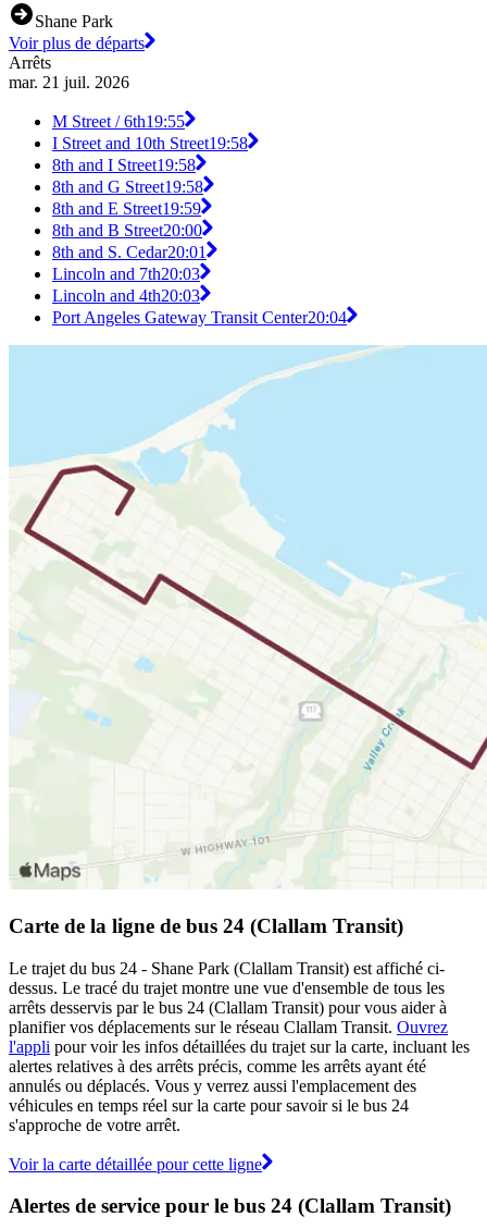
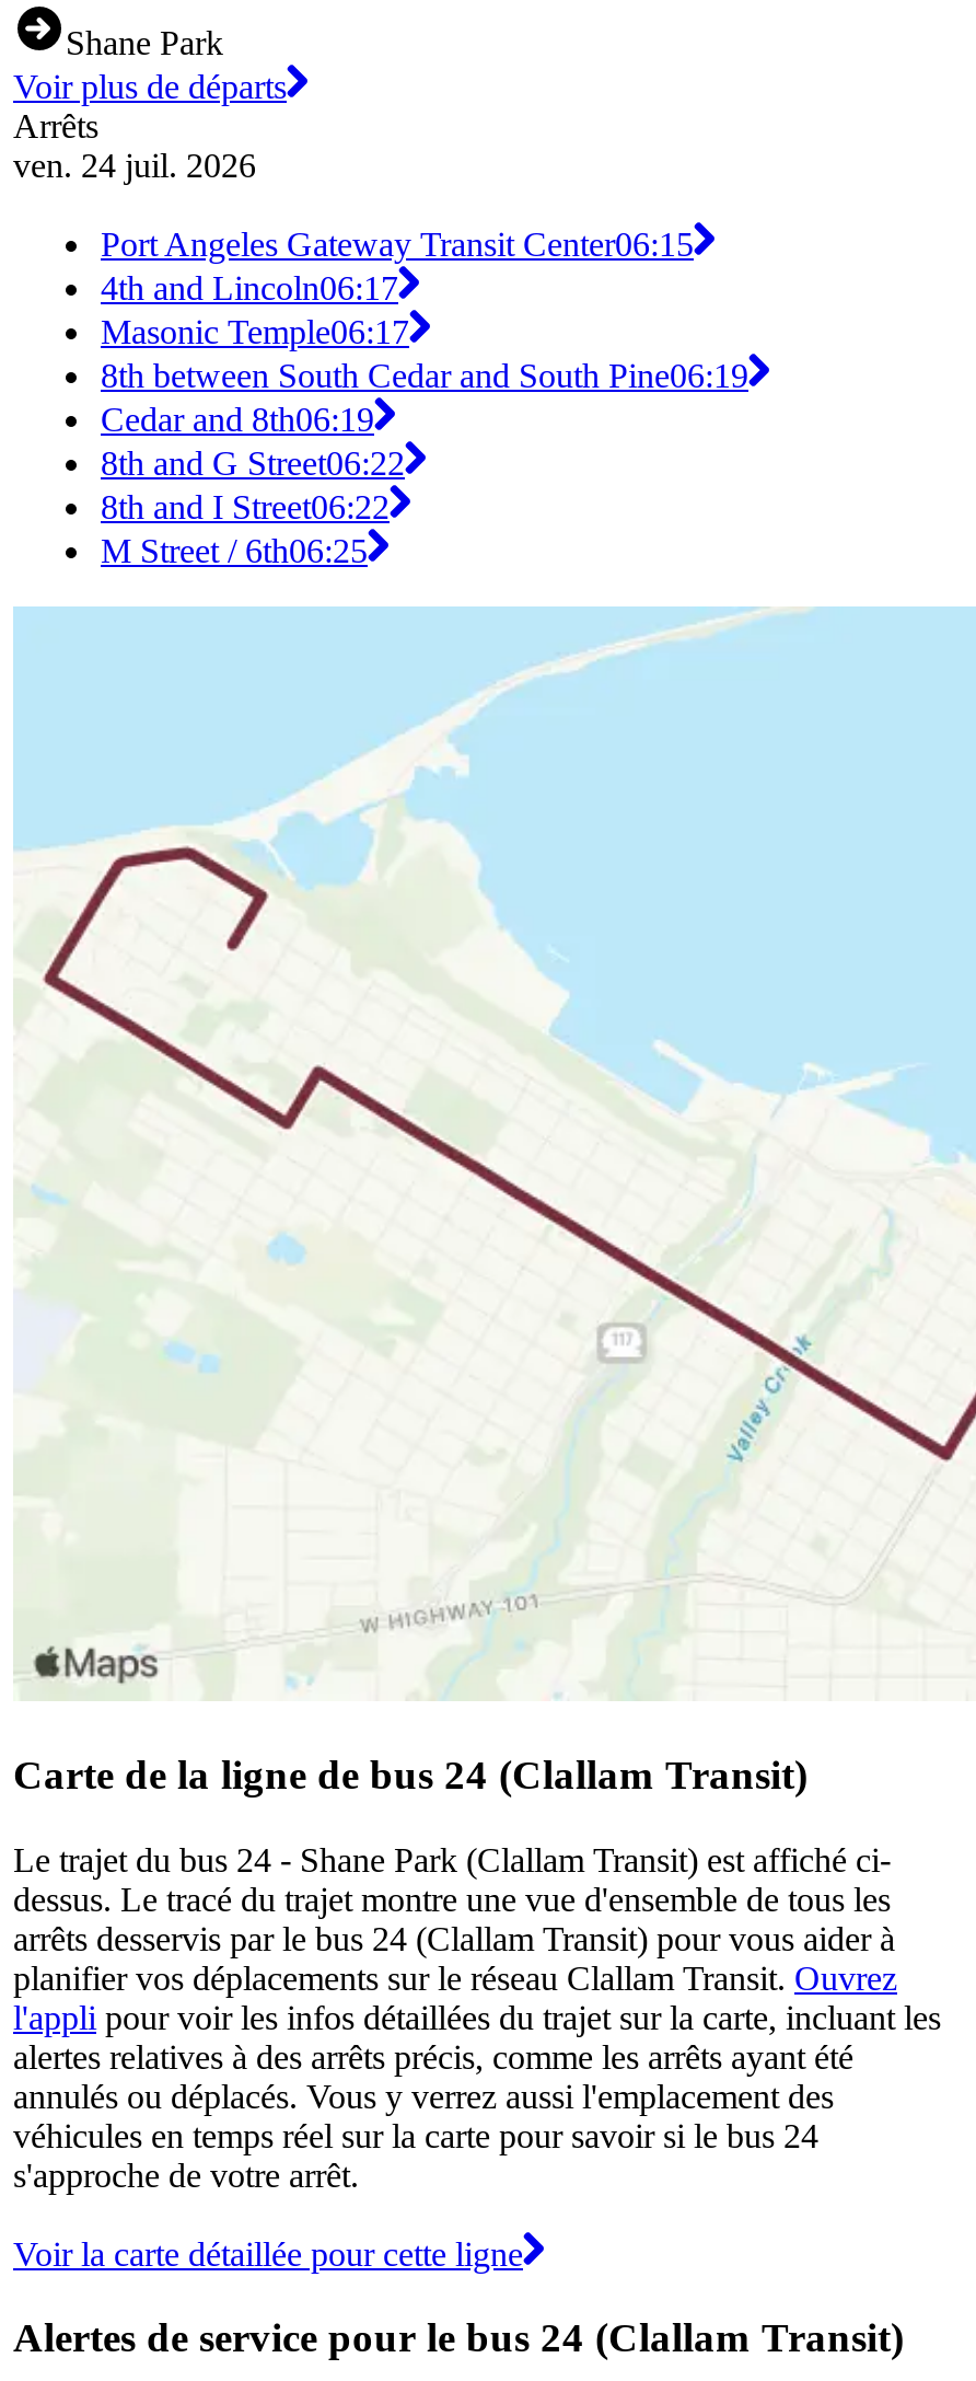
[9,73,129,92] mar. 21 juil. 2026 -> [13,147,256,184] ven. 24 juil. 2026
[52,112,347,327] M Street / 6th19:55 | I Street and 10th Street19:58 | 8th and I Street19:58 | 8th and G Street19:58 | 8th and E Street19:59 | 8th and B Street20:00 | 8th and S. Cedar20:01 | Lincoln and 7th20:03 | Lincoln and 4th20:03 | Port Angeles Gateway Transit Center20:04 -> [101,226,748,570] Port Angeles Gateway Transit Center06:15 | 4th and Lincoln06:17 | Masonic Temple06:17 | 8th between South Cedar and South Pine06:19 | Cedar and 8th06:19 | 8th and G Street06:22 | 8th and I Street06:22 | M Street / 6th06:25

